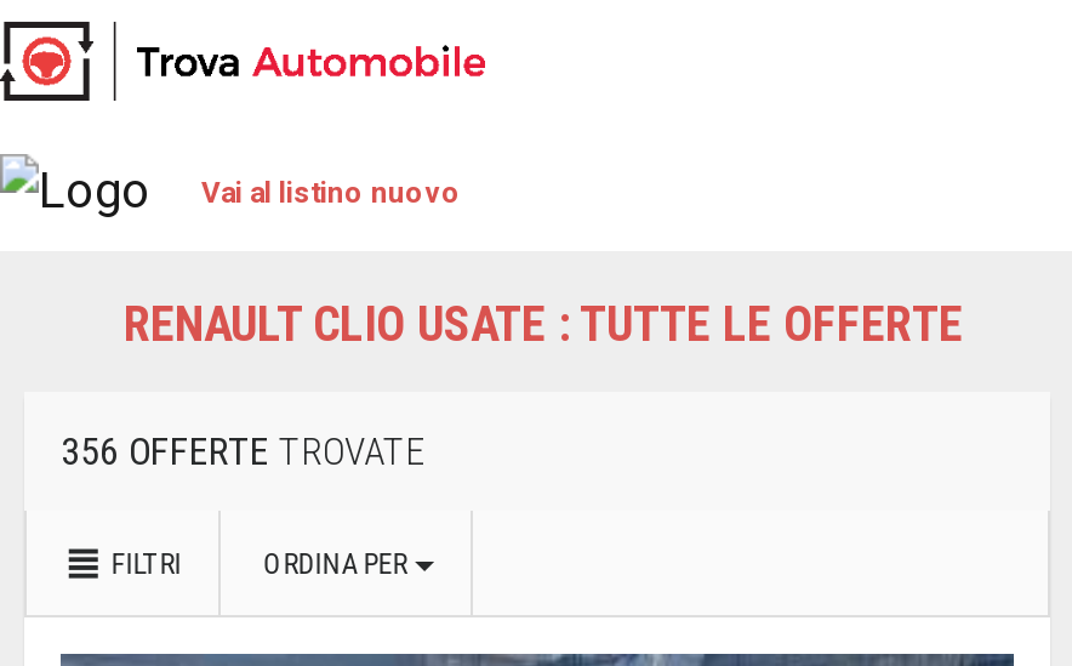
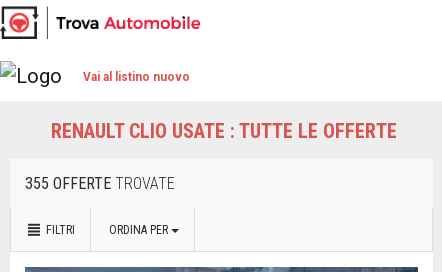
[61,428,424,474] 356 OFFERTE TROVATE -> [25,174,175,193] 355 OFFERTE TROVATE

